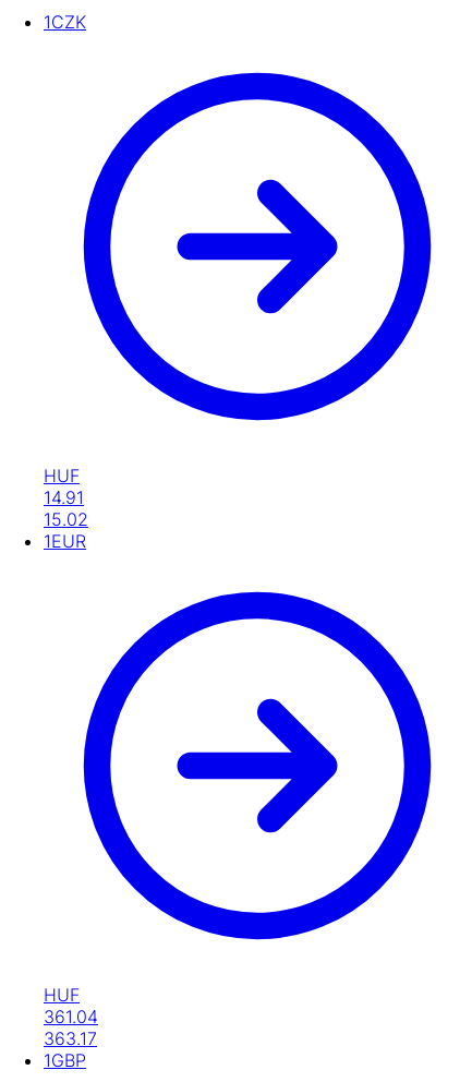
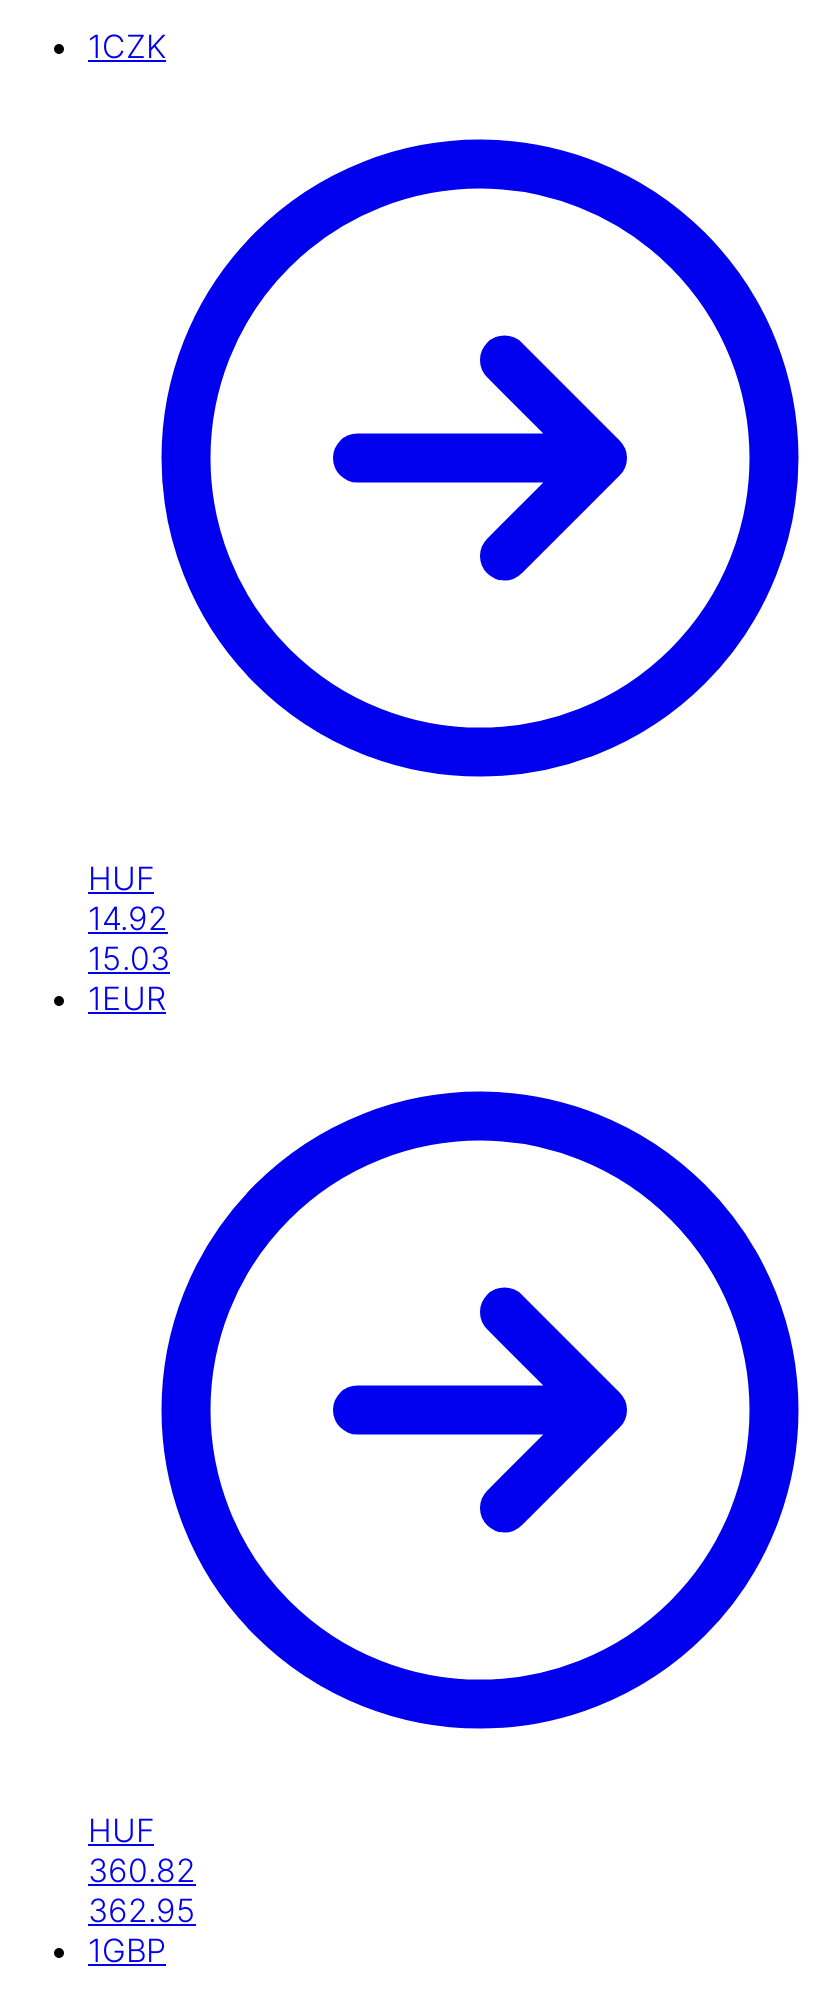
[44,486,84,508] 14.91 -> [88,898,168,938] 14.92
[44,508,88,530] 15.02 -> [88,938,170,978] 15.03
[44,1006,98,1027] 361.04 -> [88,1850,196,1890] 360.82
[44,1027,97,1049] 363.17 -> [88,1890,196,1930] 362.95

